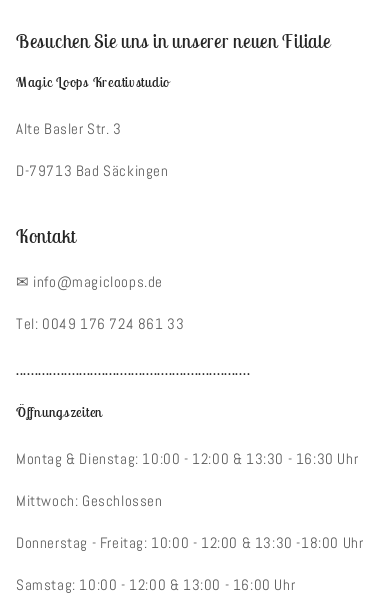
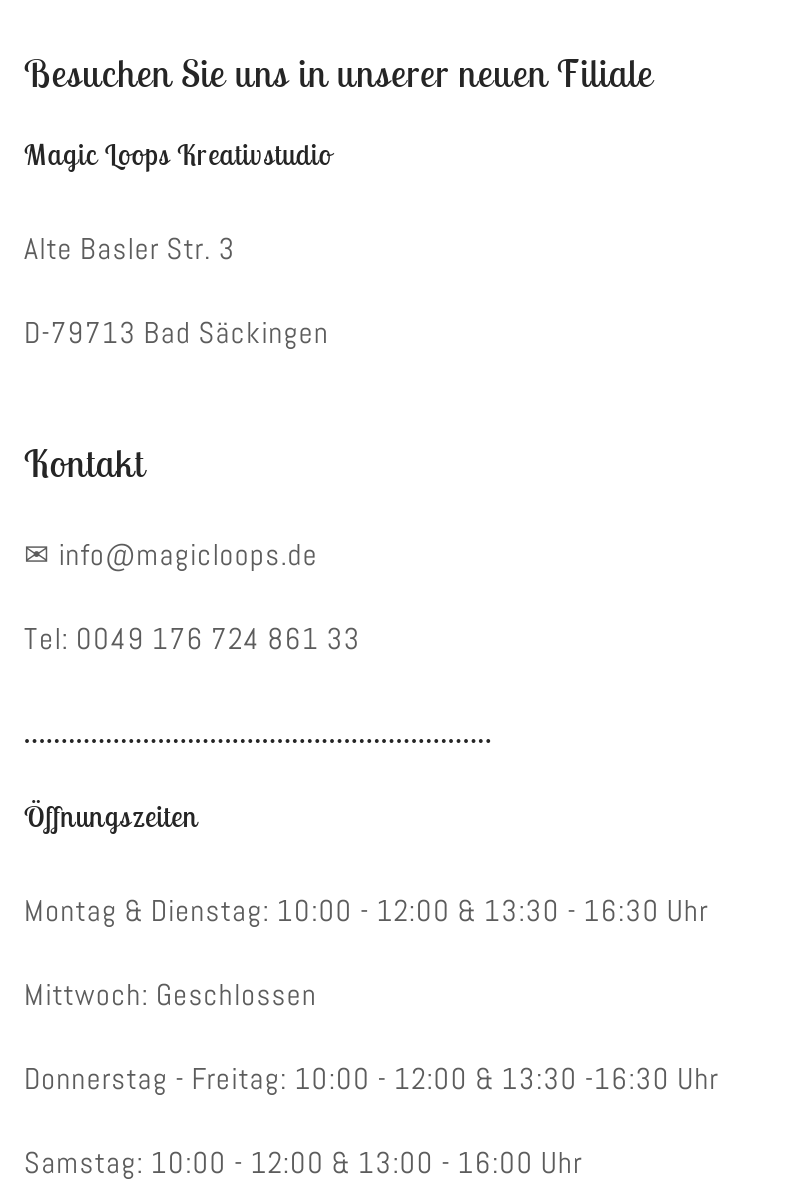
[16,533,363,552] Donnerstag - Freitag: 10:00 - 12:00 & 13:30 -18:00 Uhr -> [24,1058,719,1096] Donnerstag - Freitag: 10:00 - 12:00 & 13:30 -16:30 Uhr

